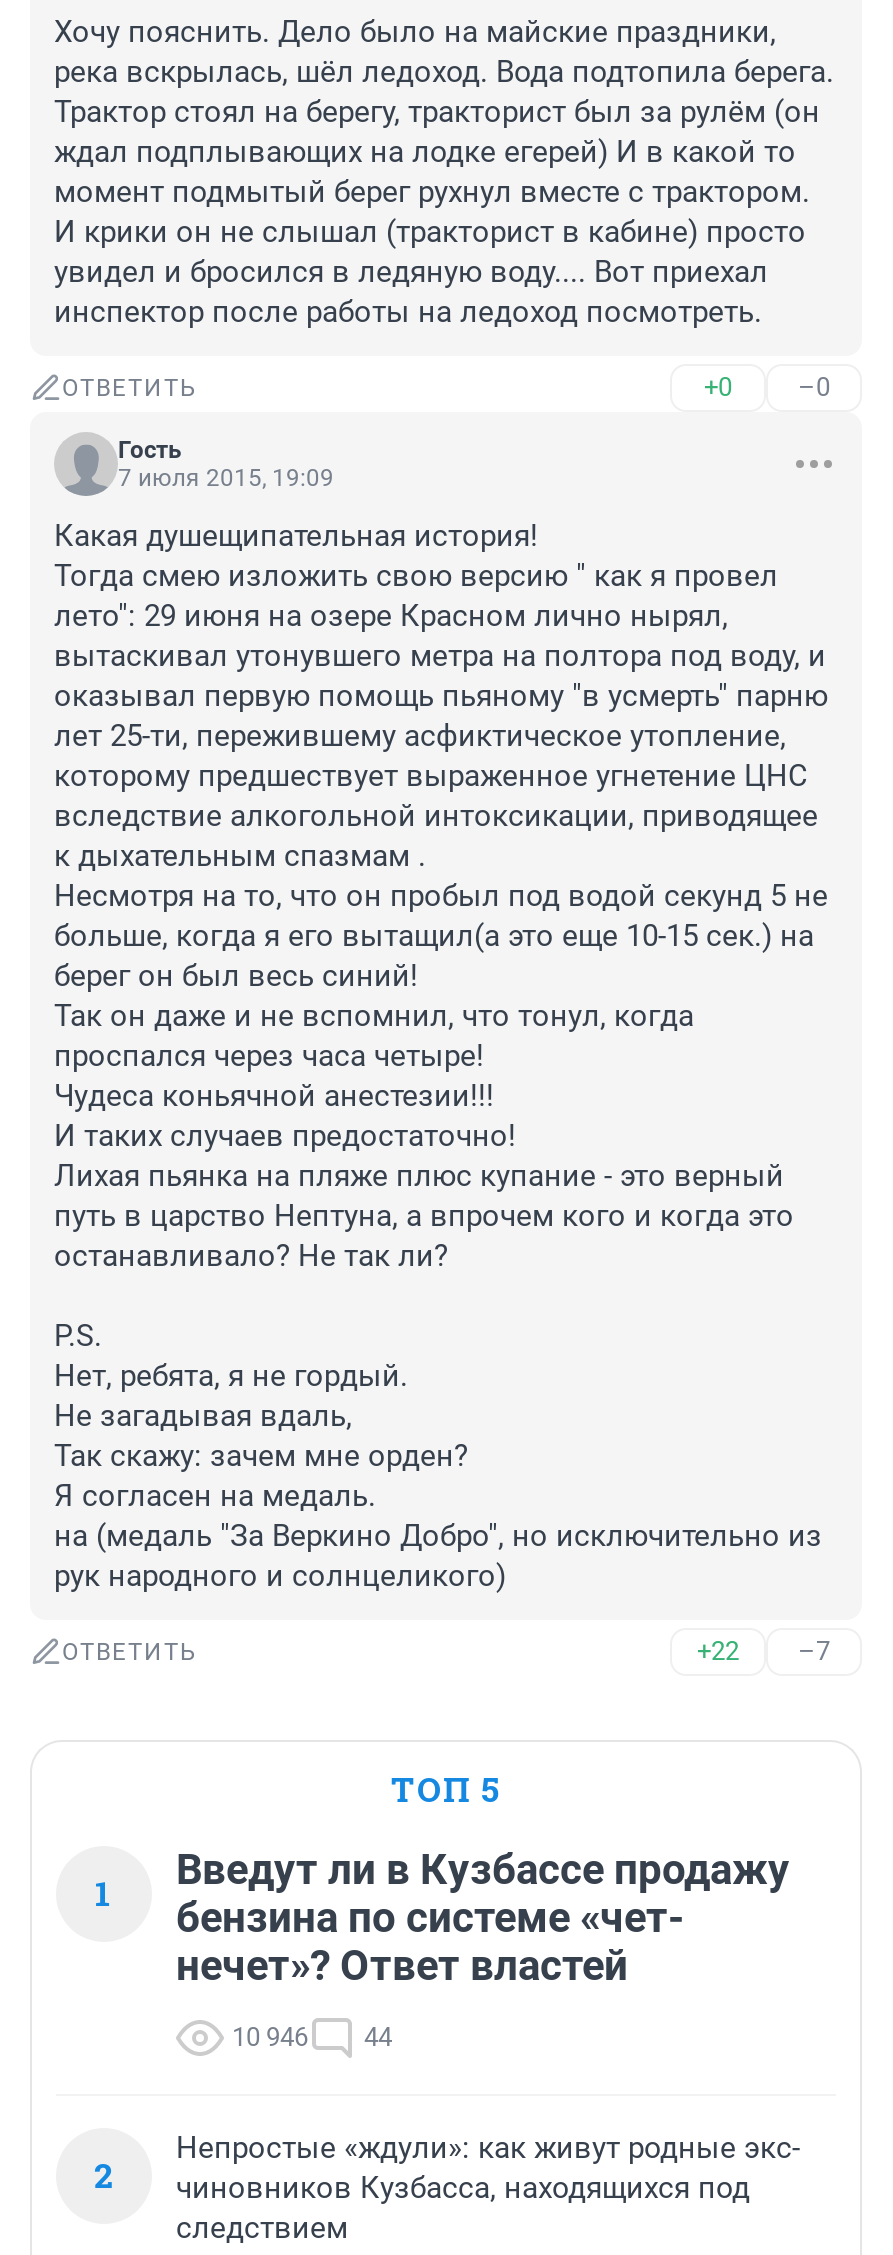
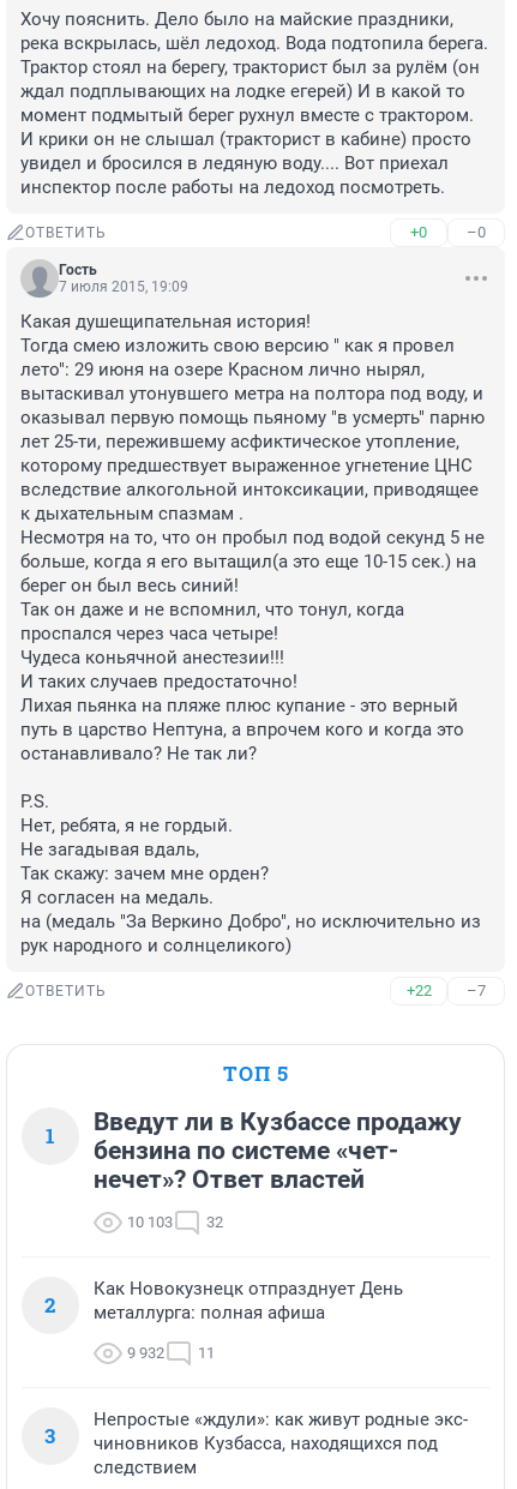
none -> [44,1278,403,1450] Как Новокузнецк отпразднует День | металлурга: полная афиша | 9 932 | 11 | 3
[232,2022,308,2052] 10 946 -> [127,1213,173,1231] 10 103
[364,2022,392,2052] 44 -> [206,1213,223,1231] 32

